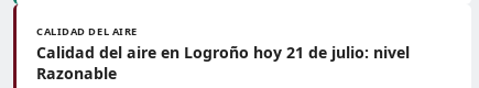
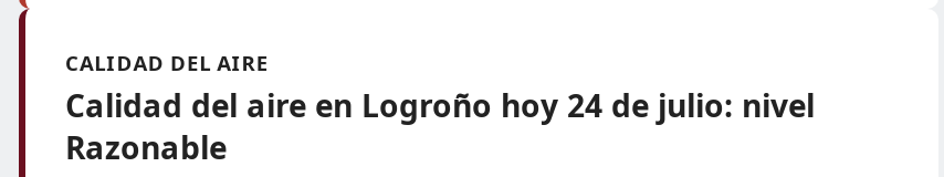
[36,42,410,63] Calidad del aire en Logroño hoy 21 de julio: nivel -> [65,84,815,126] Calidad del aire en Logroño hoy 24 de julio: nivel

